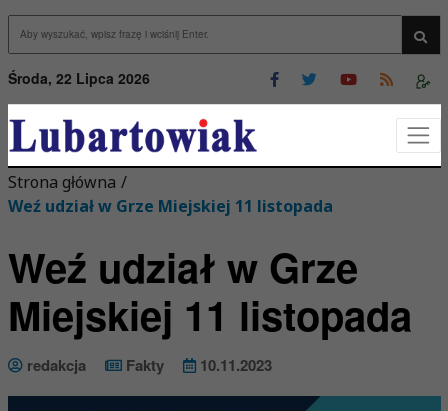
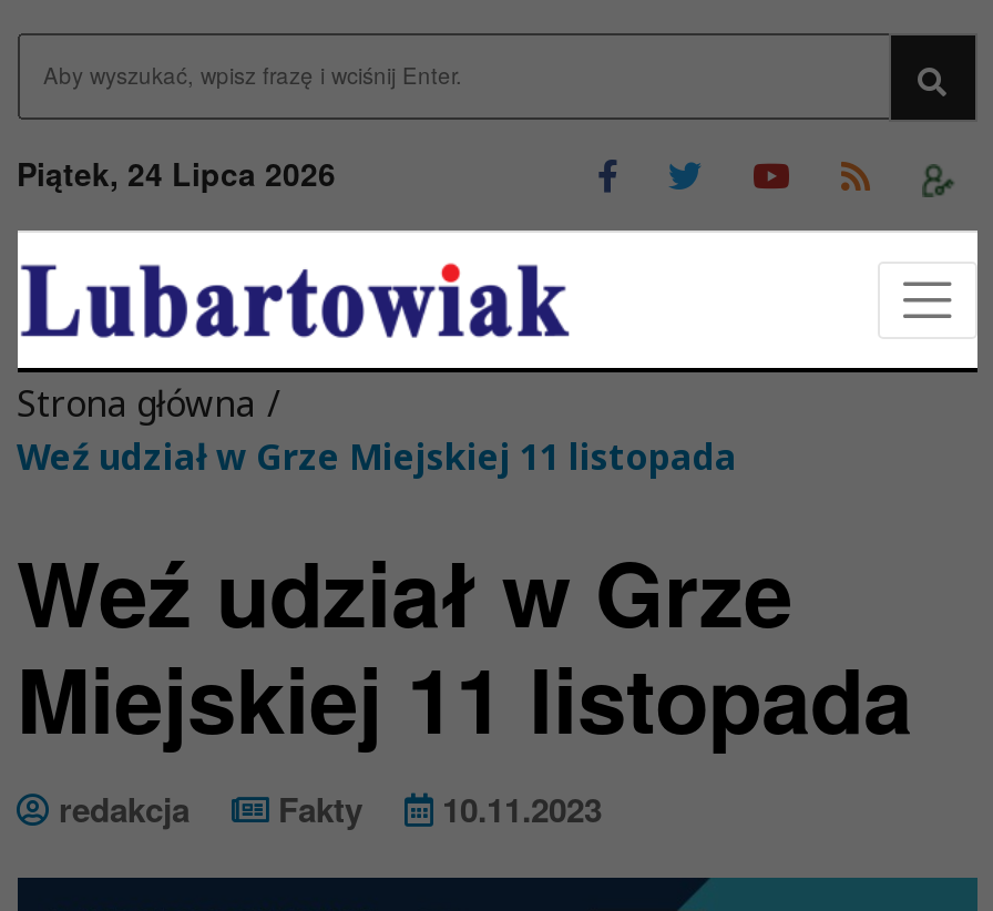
[7,68,149,88] Środa, 22 Lipca 2026 -> [17,151,336,195] Piątek, 24 Lipca 2026

